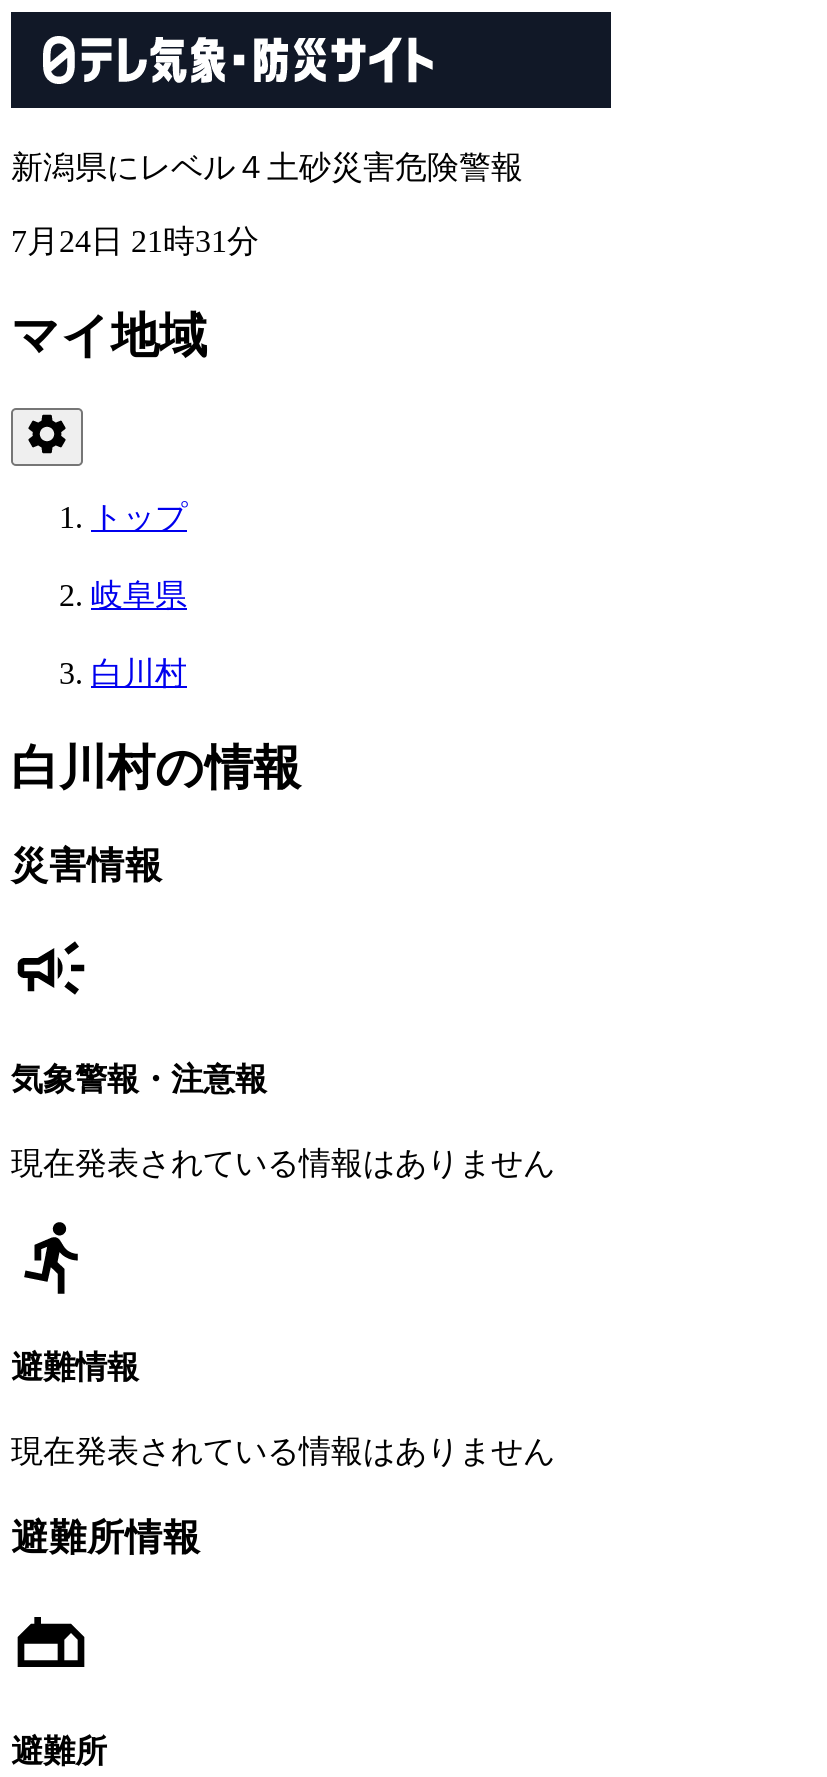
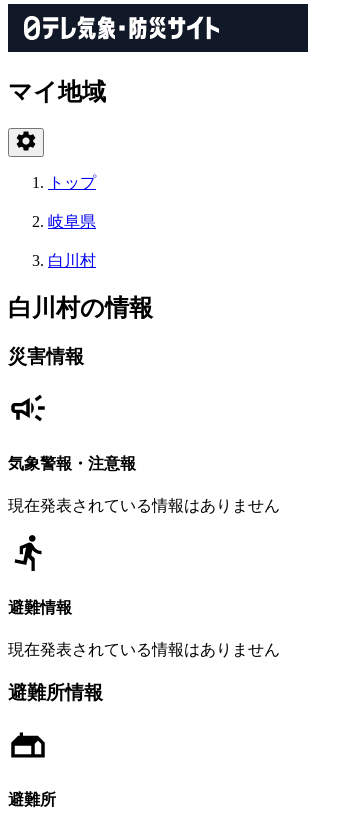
[11,150,523,258] 新潟県にレベル４土砂災害危険警報 | 7月24日 21時31分 -> none

